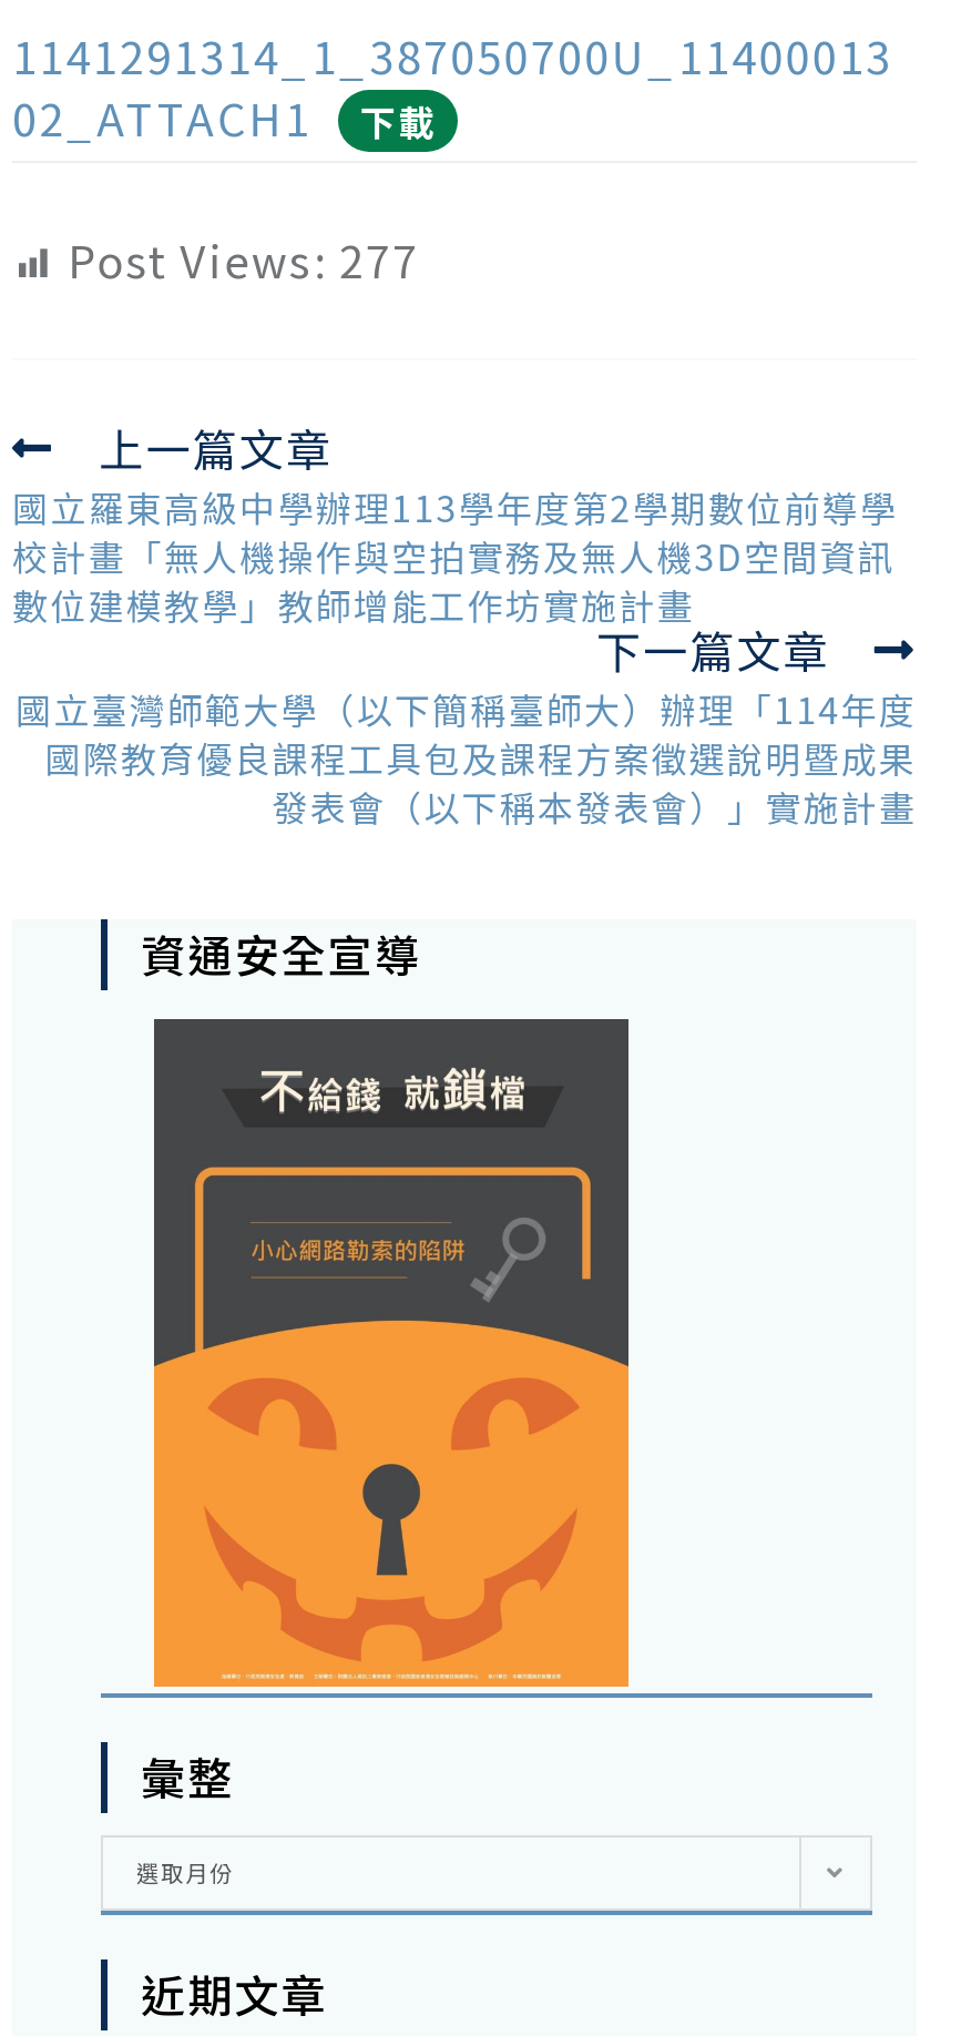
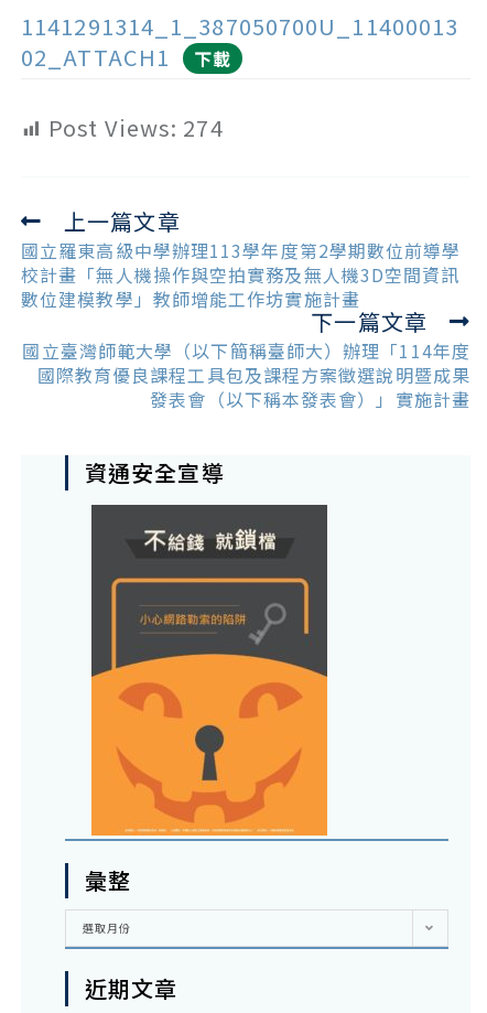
[68,227,419,292] Post Views: 277 -> [49,111,223,143] Post Views: 274

